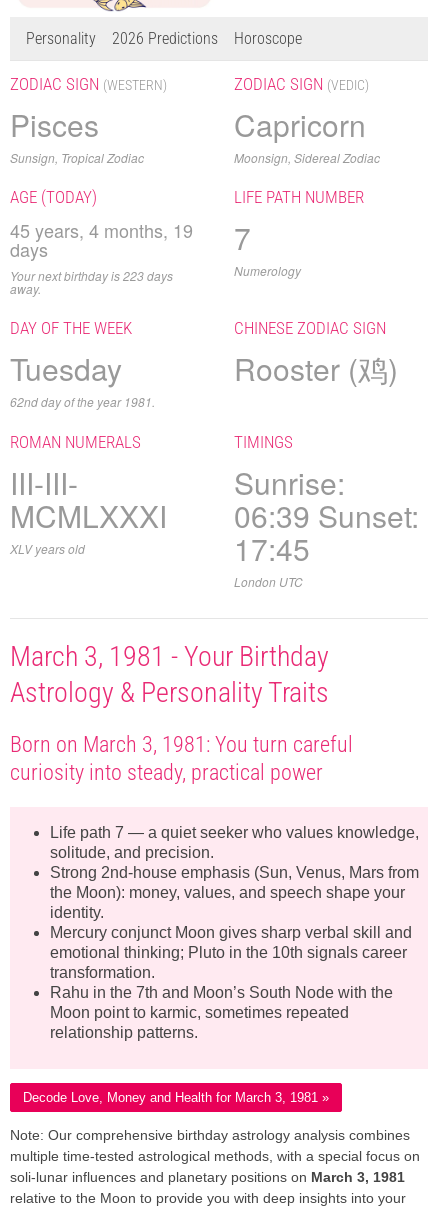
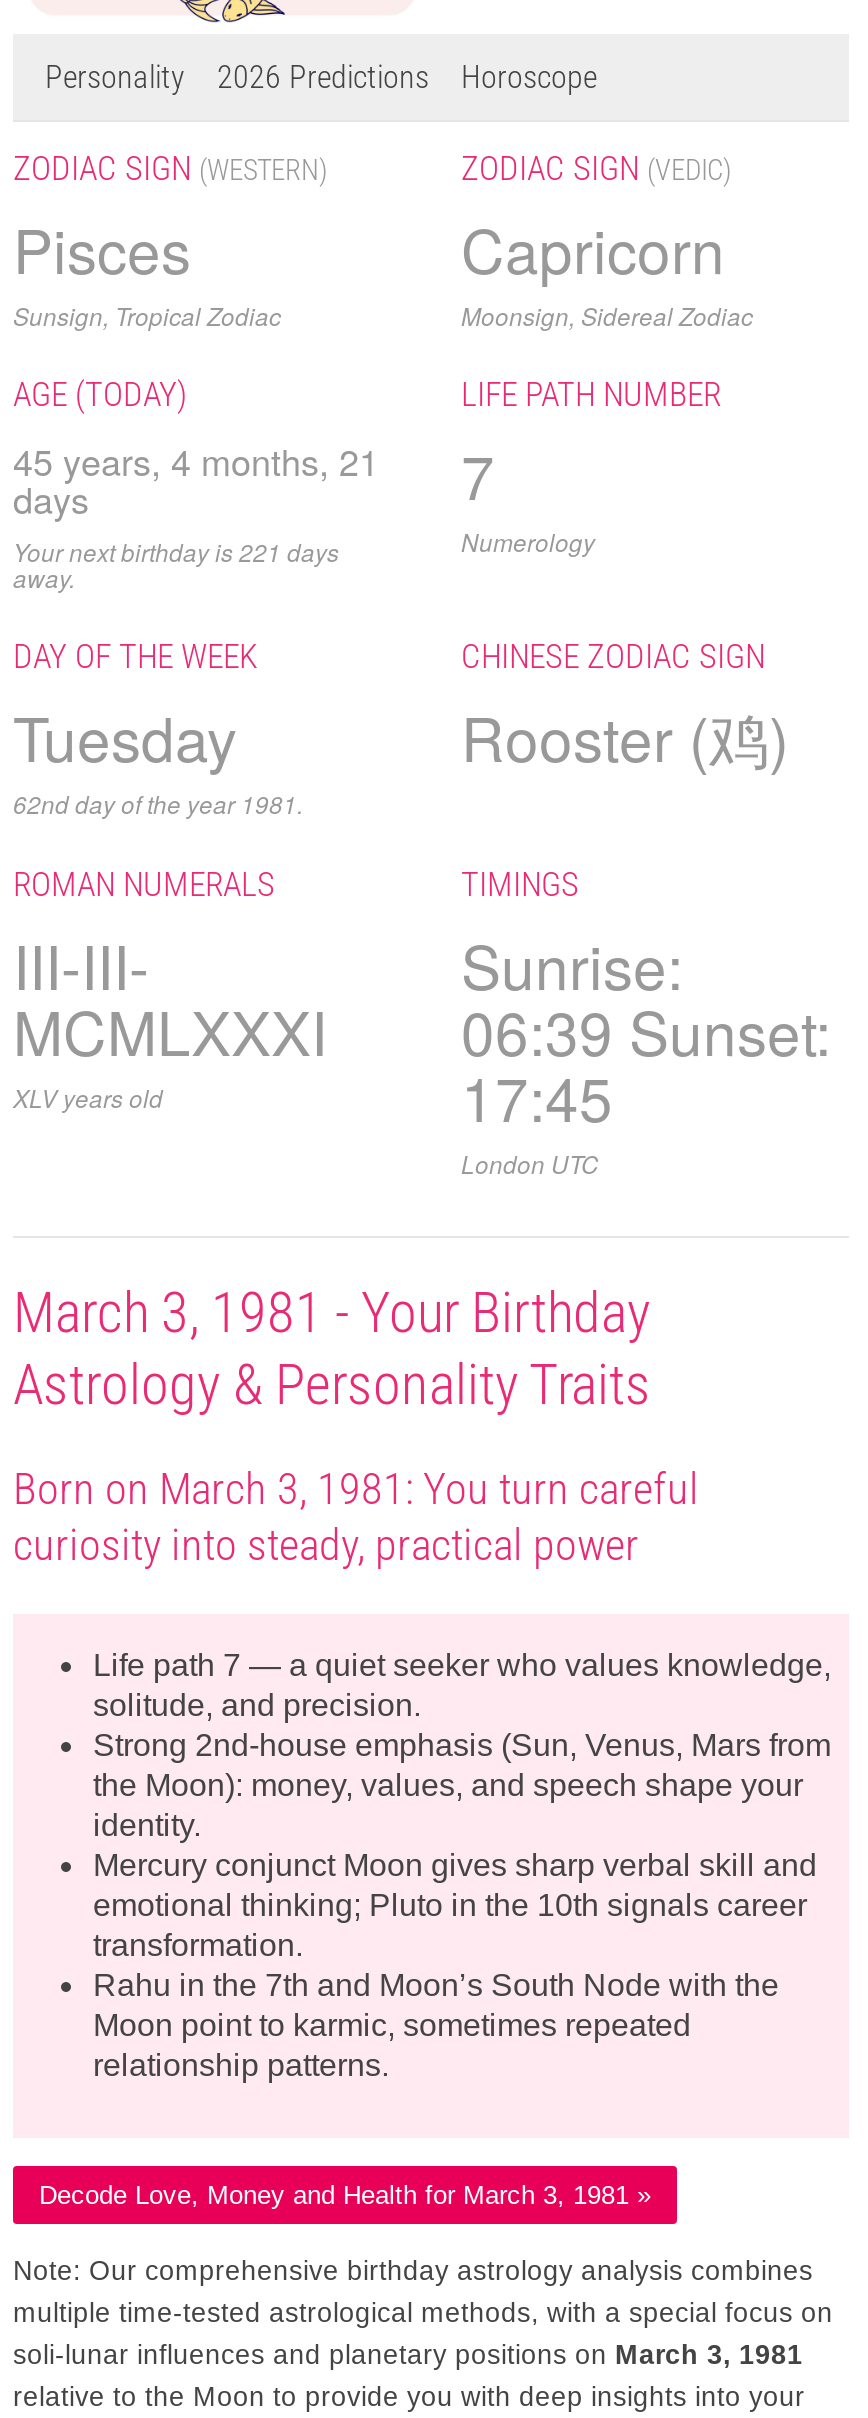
[10,216,251,259] 45 years, 4 months, 19 7 -> [13,432,495,518] 45 years, 4 months, 21 7
[10,267,173,284] Your next birthday is 223 days -> [13,534,339,568] Your next birthday is 221 days

